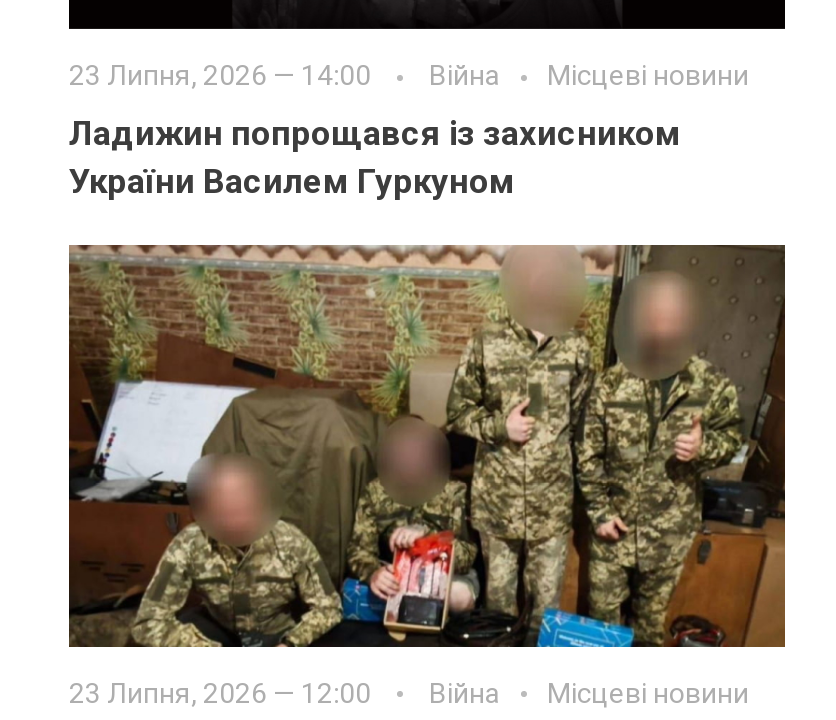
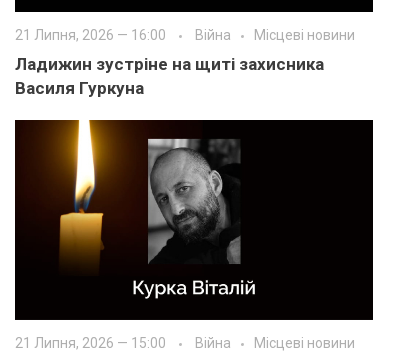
[69,60,749,92] 23 Липня, 2026 — 14:00 Війна Місцеві новини -> [15,27,355,43] 21 Липня, 2026 — 16:00 Війна Місцеві новини
[69,114,681,202] Ладижин попрощався із захисником | України Василем Гуркуном -> [15,54,324,98] Ладижин зустріне на щиті захисника | Василя Гуркуна
[67,242,787,709] [image] | 23 Липня, 2026 — 12:00 Війна Місцеві новини -> [15,119,374,351] [image] | 21 Липня, 2026 — 15:00 Війна Місцеві новини

